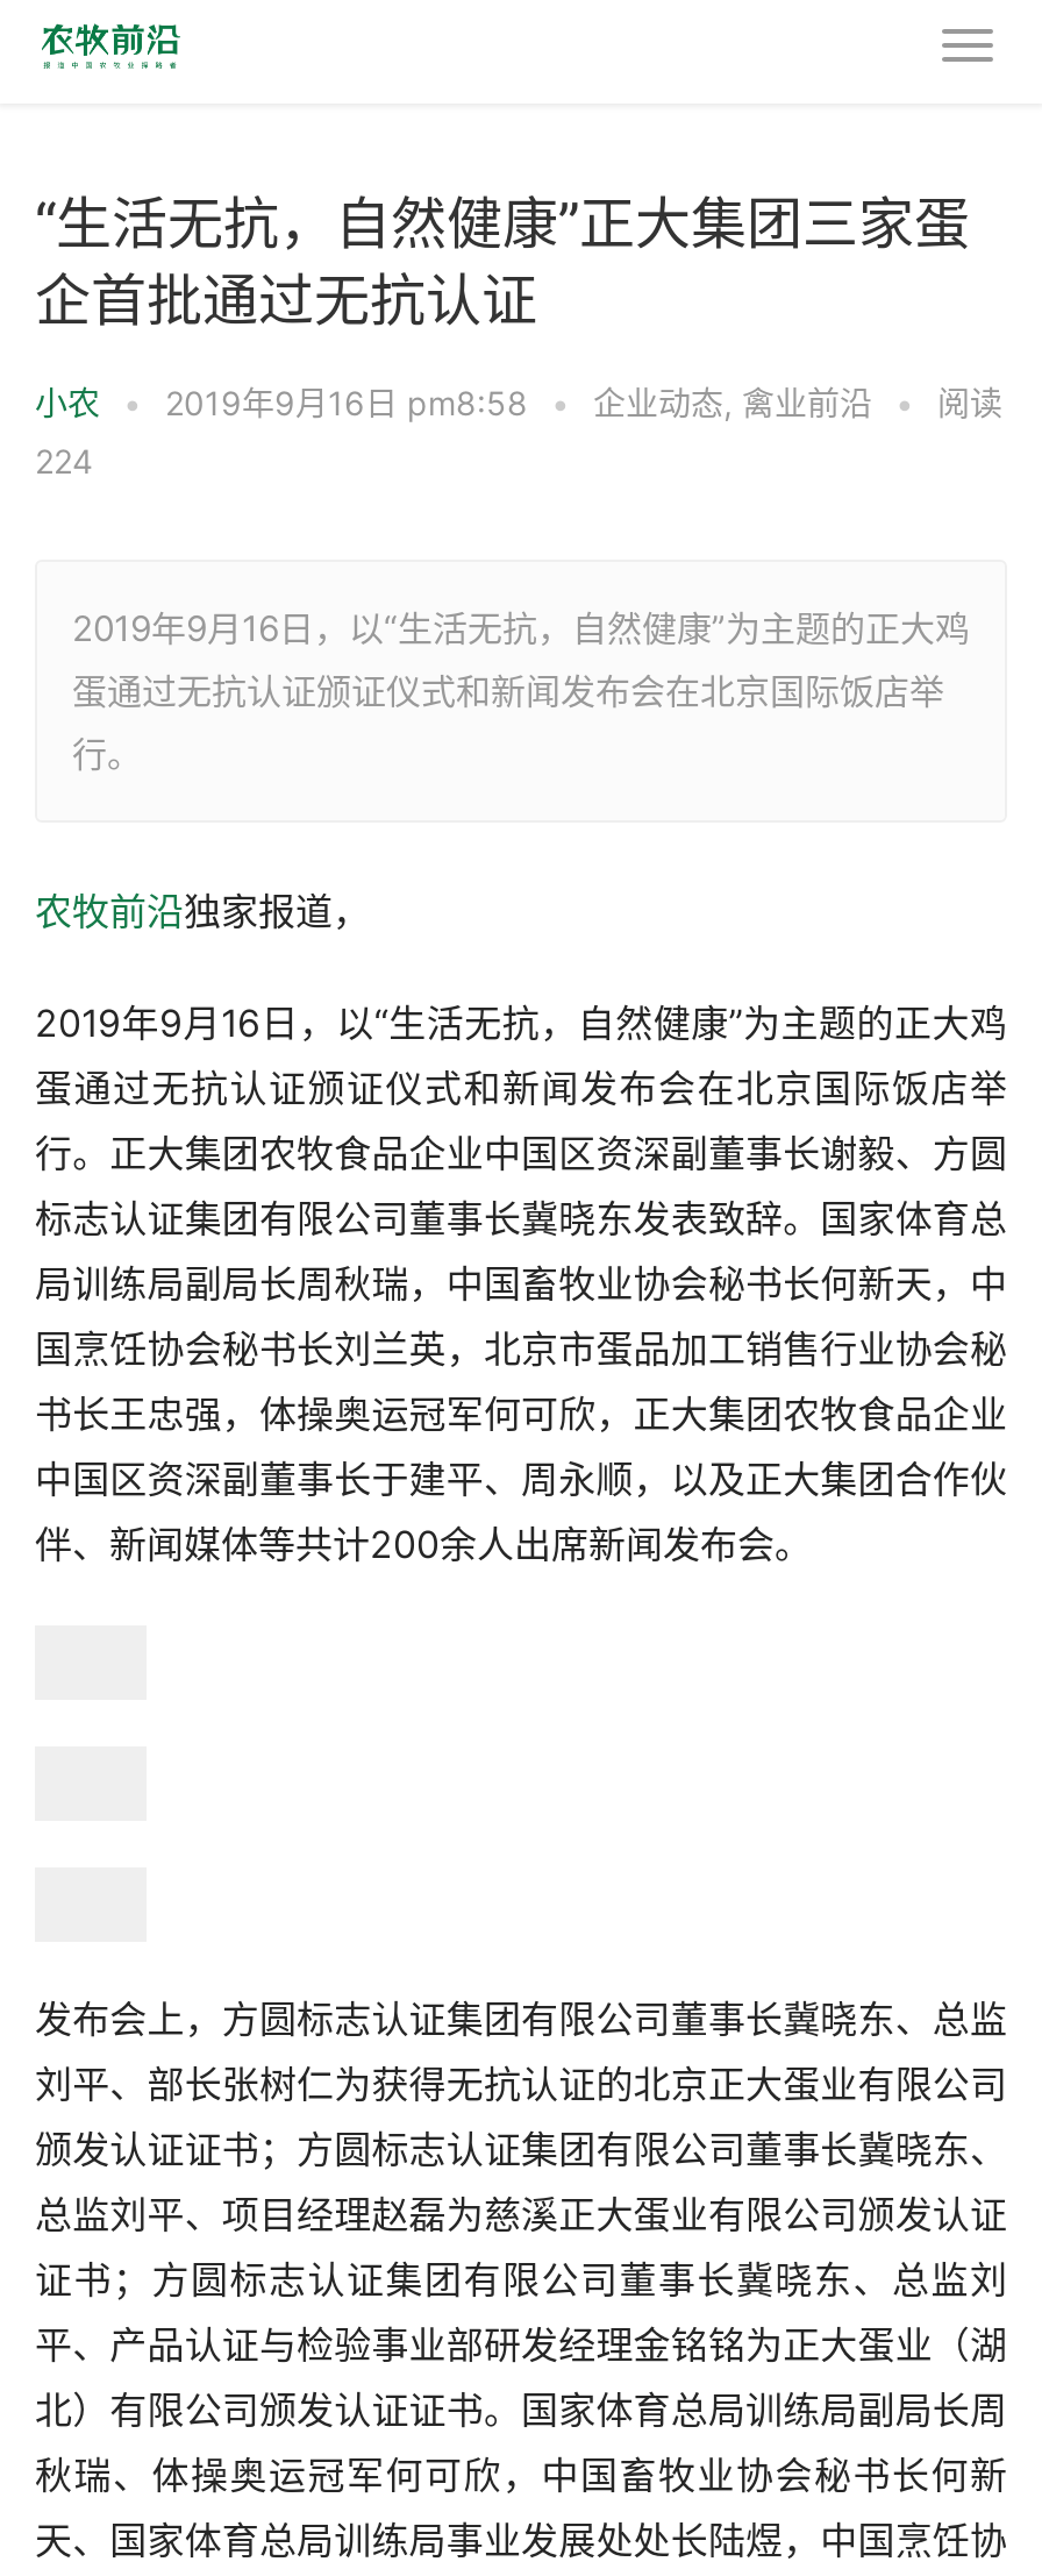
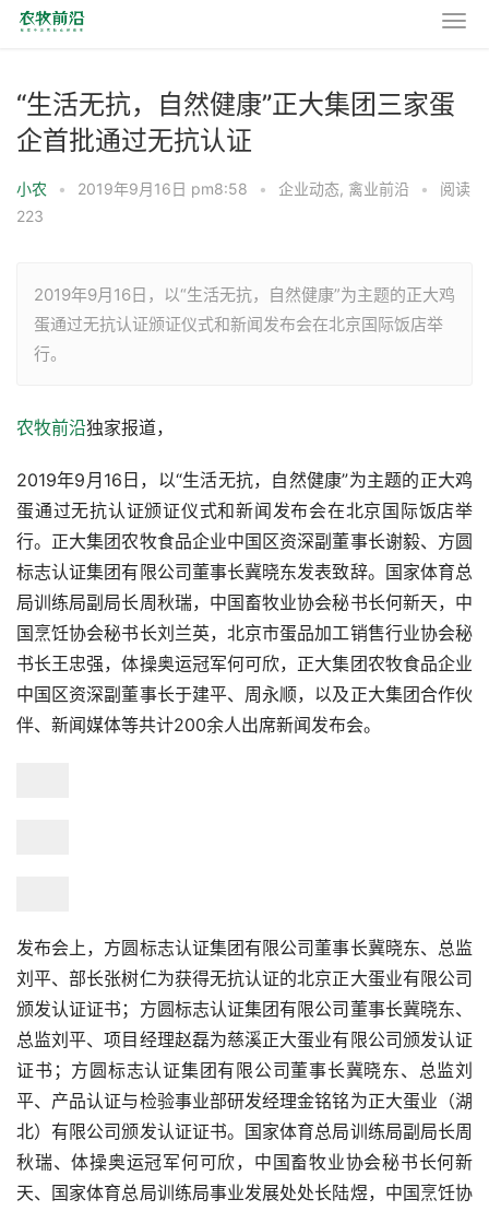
[35,441,93,481] 224 -> [16,207,44,225] 223

